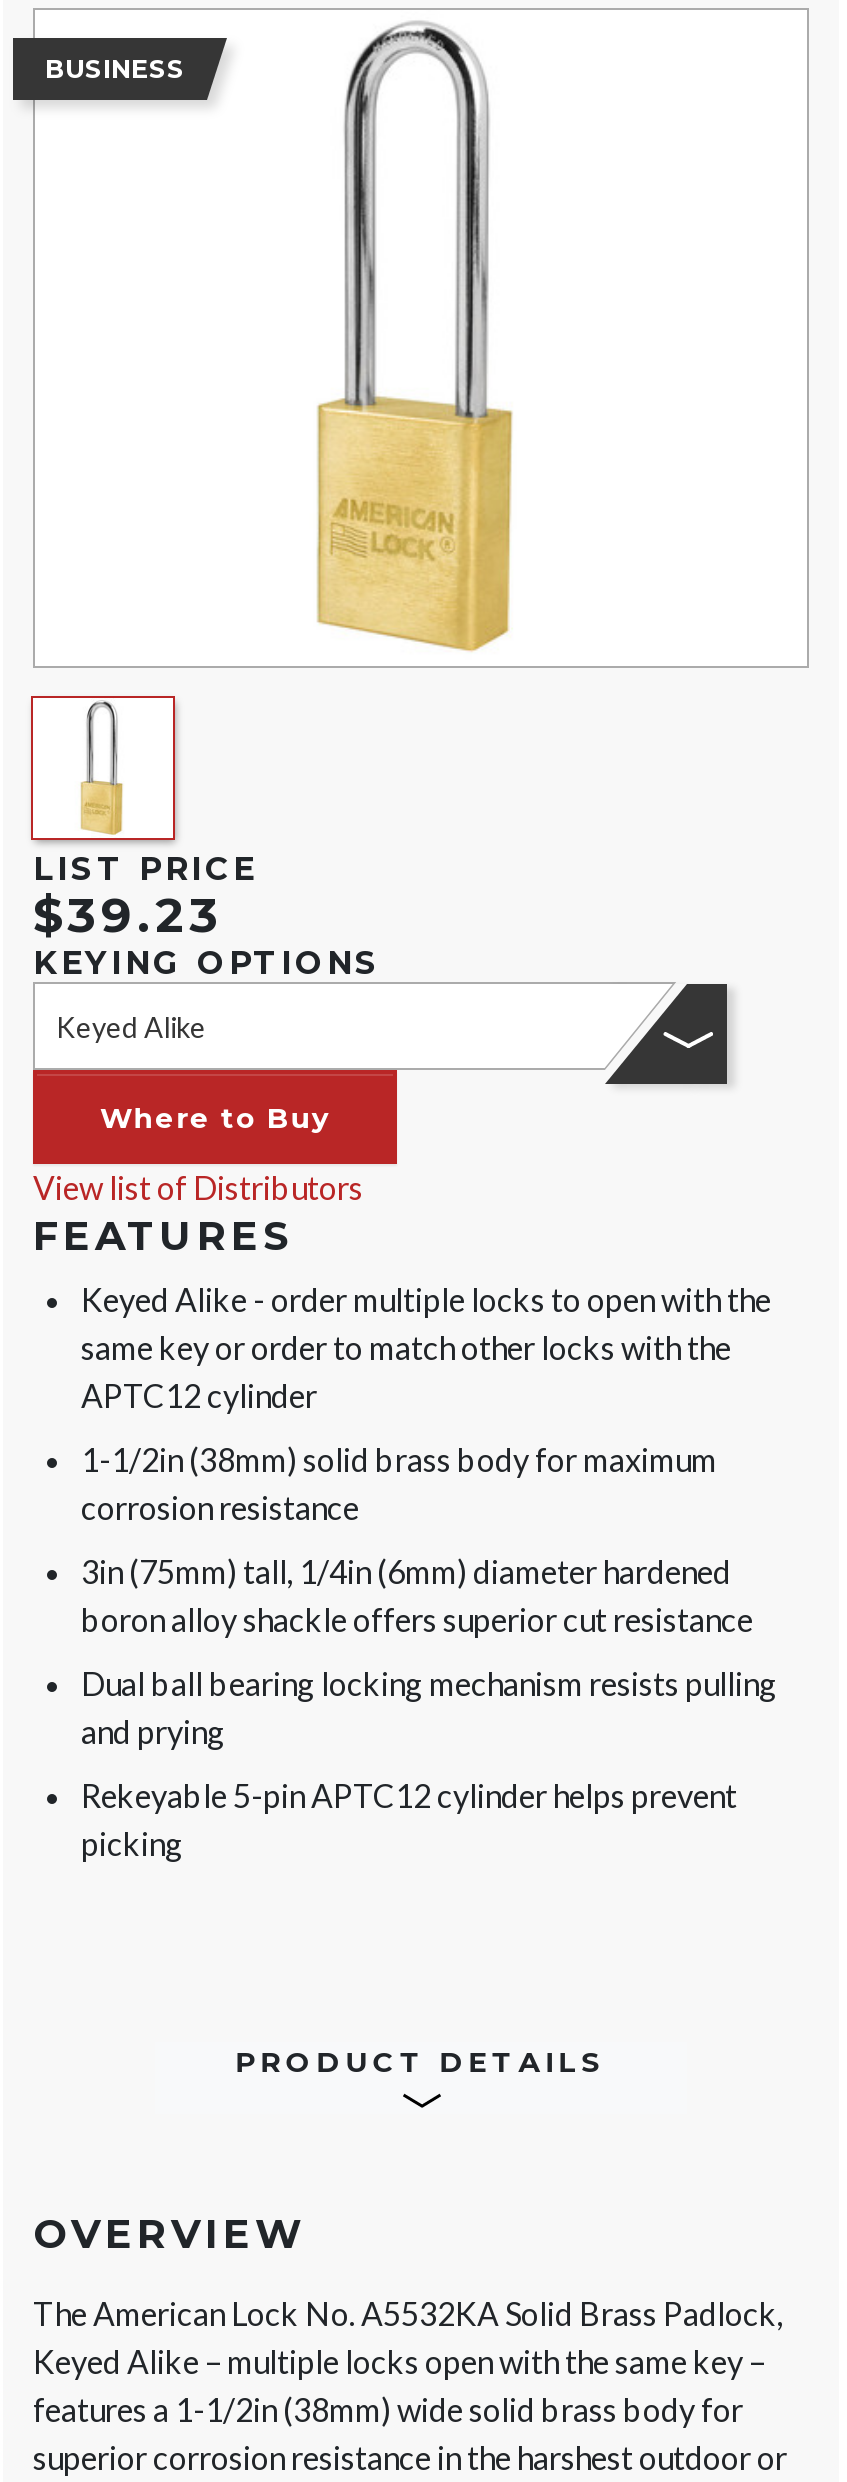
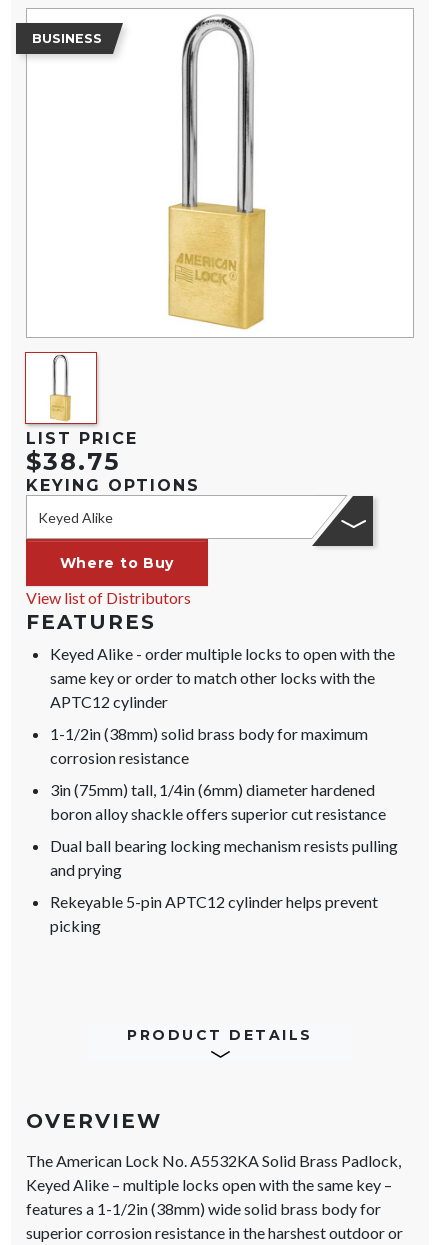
[33,886,223,944] $39.23 -> [26,447,120,476] $38.75

